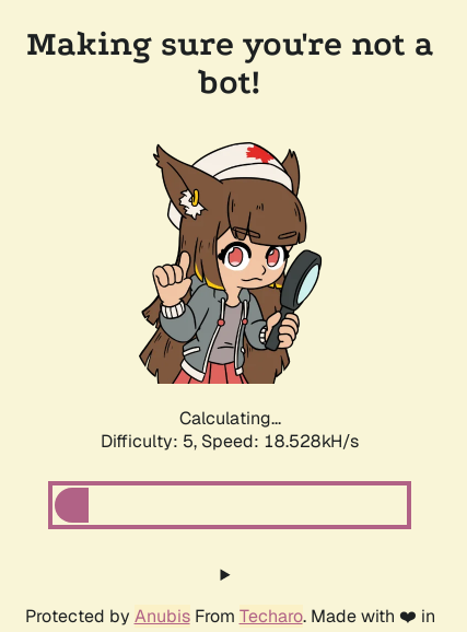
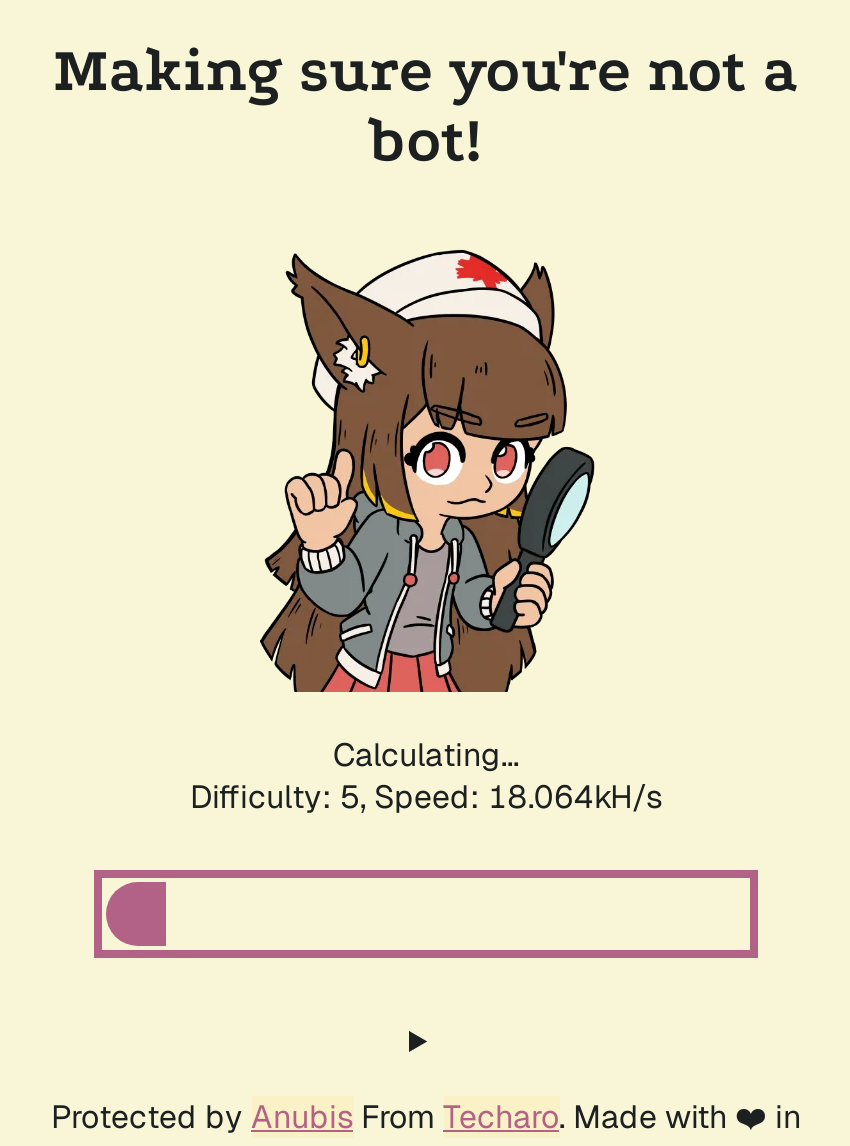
[101,430,359,453] Difficulty: 5, Speed: 18.528kH/s -> [190,776,662,818] Difficulty: 5, Speed: 18.064kH/s

